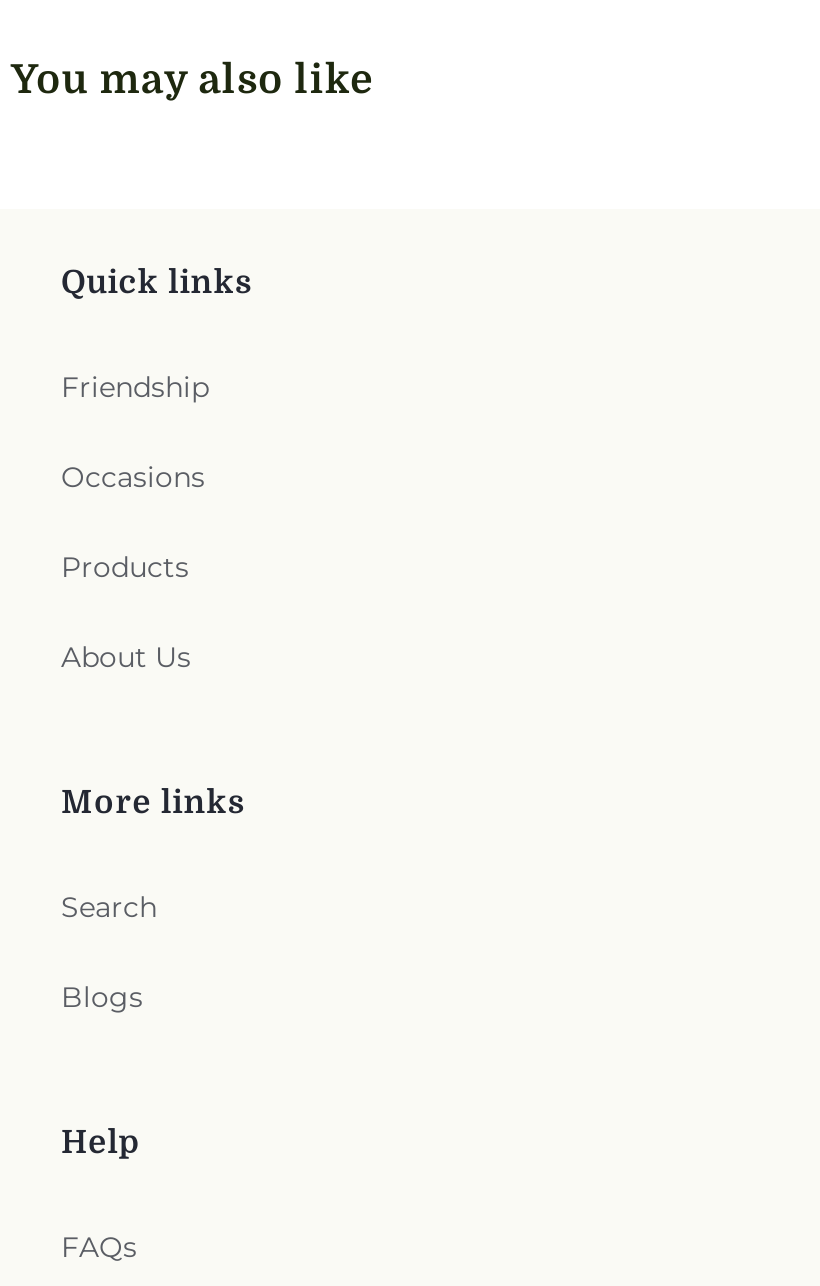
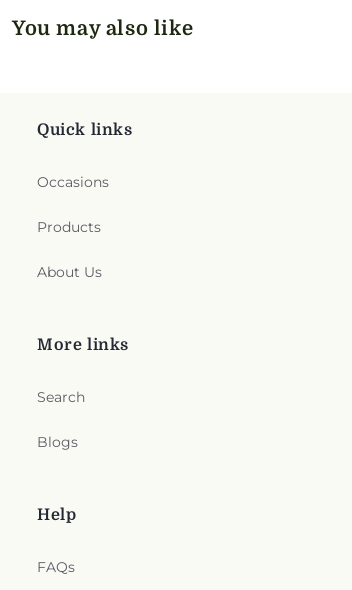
[61,370,209,406] Friendship -> none

